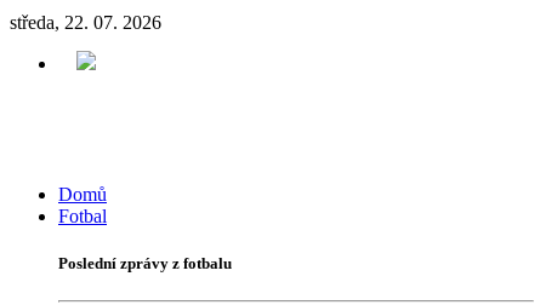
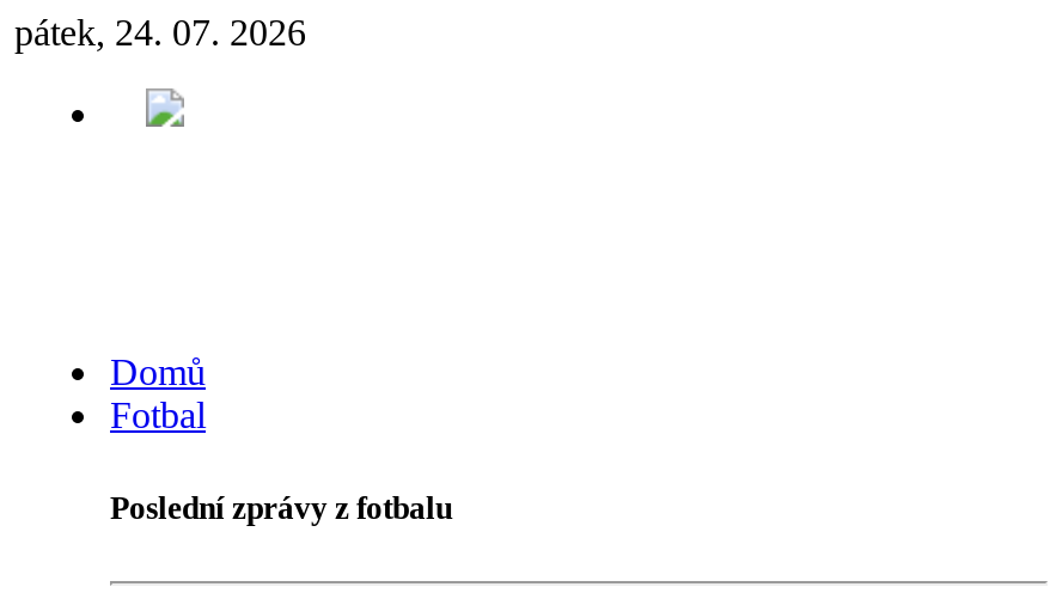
[10,12,161,33] středa, 22. 07. 2026 -> [14,12,306,53] pátek, 24. 07. 2026

